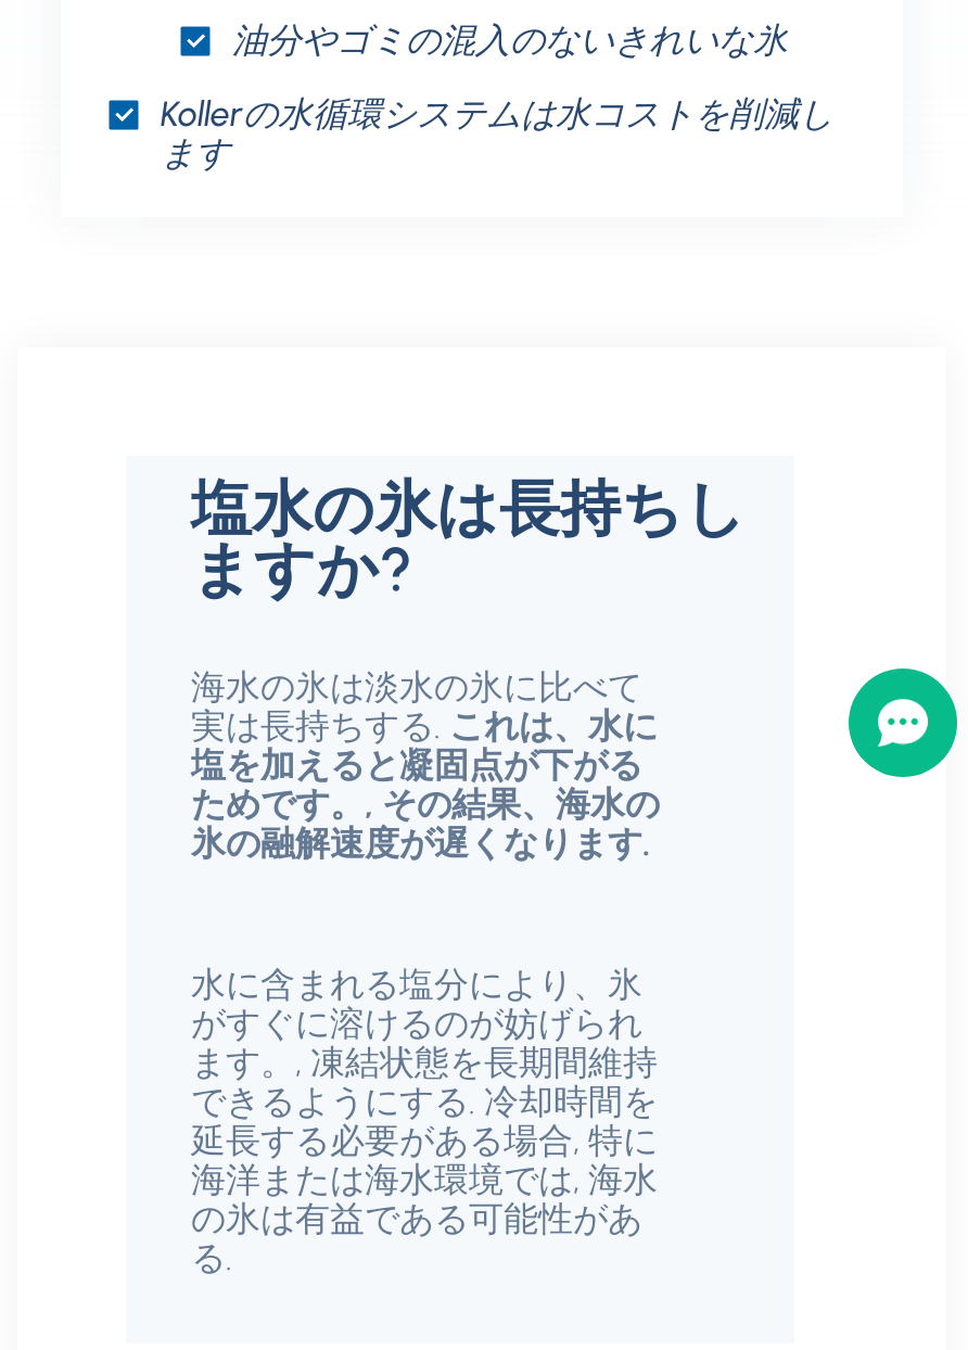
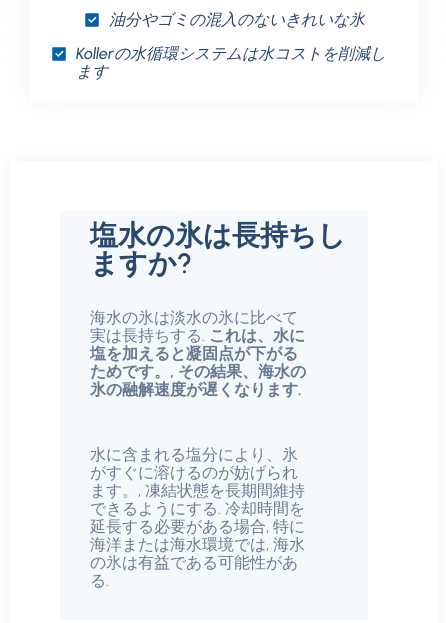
[846,666,959,779] [image] -> none

